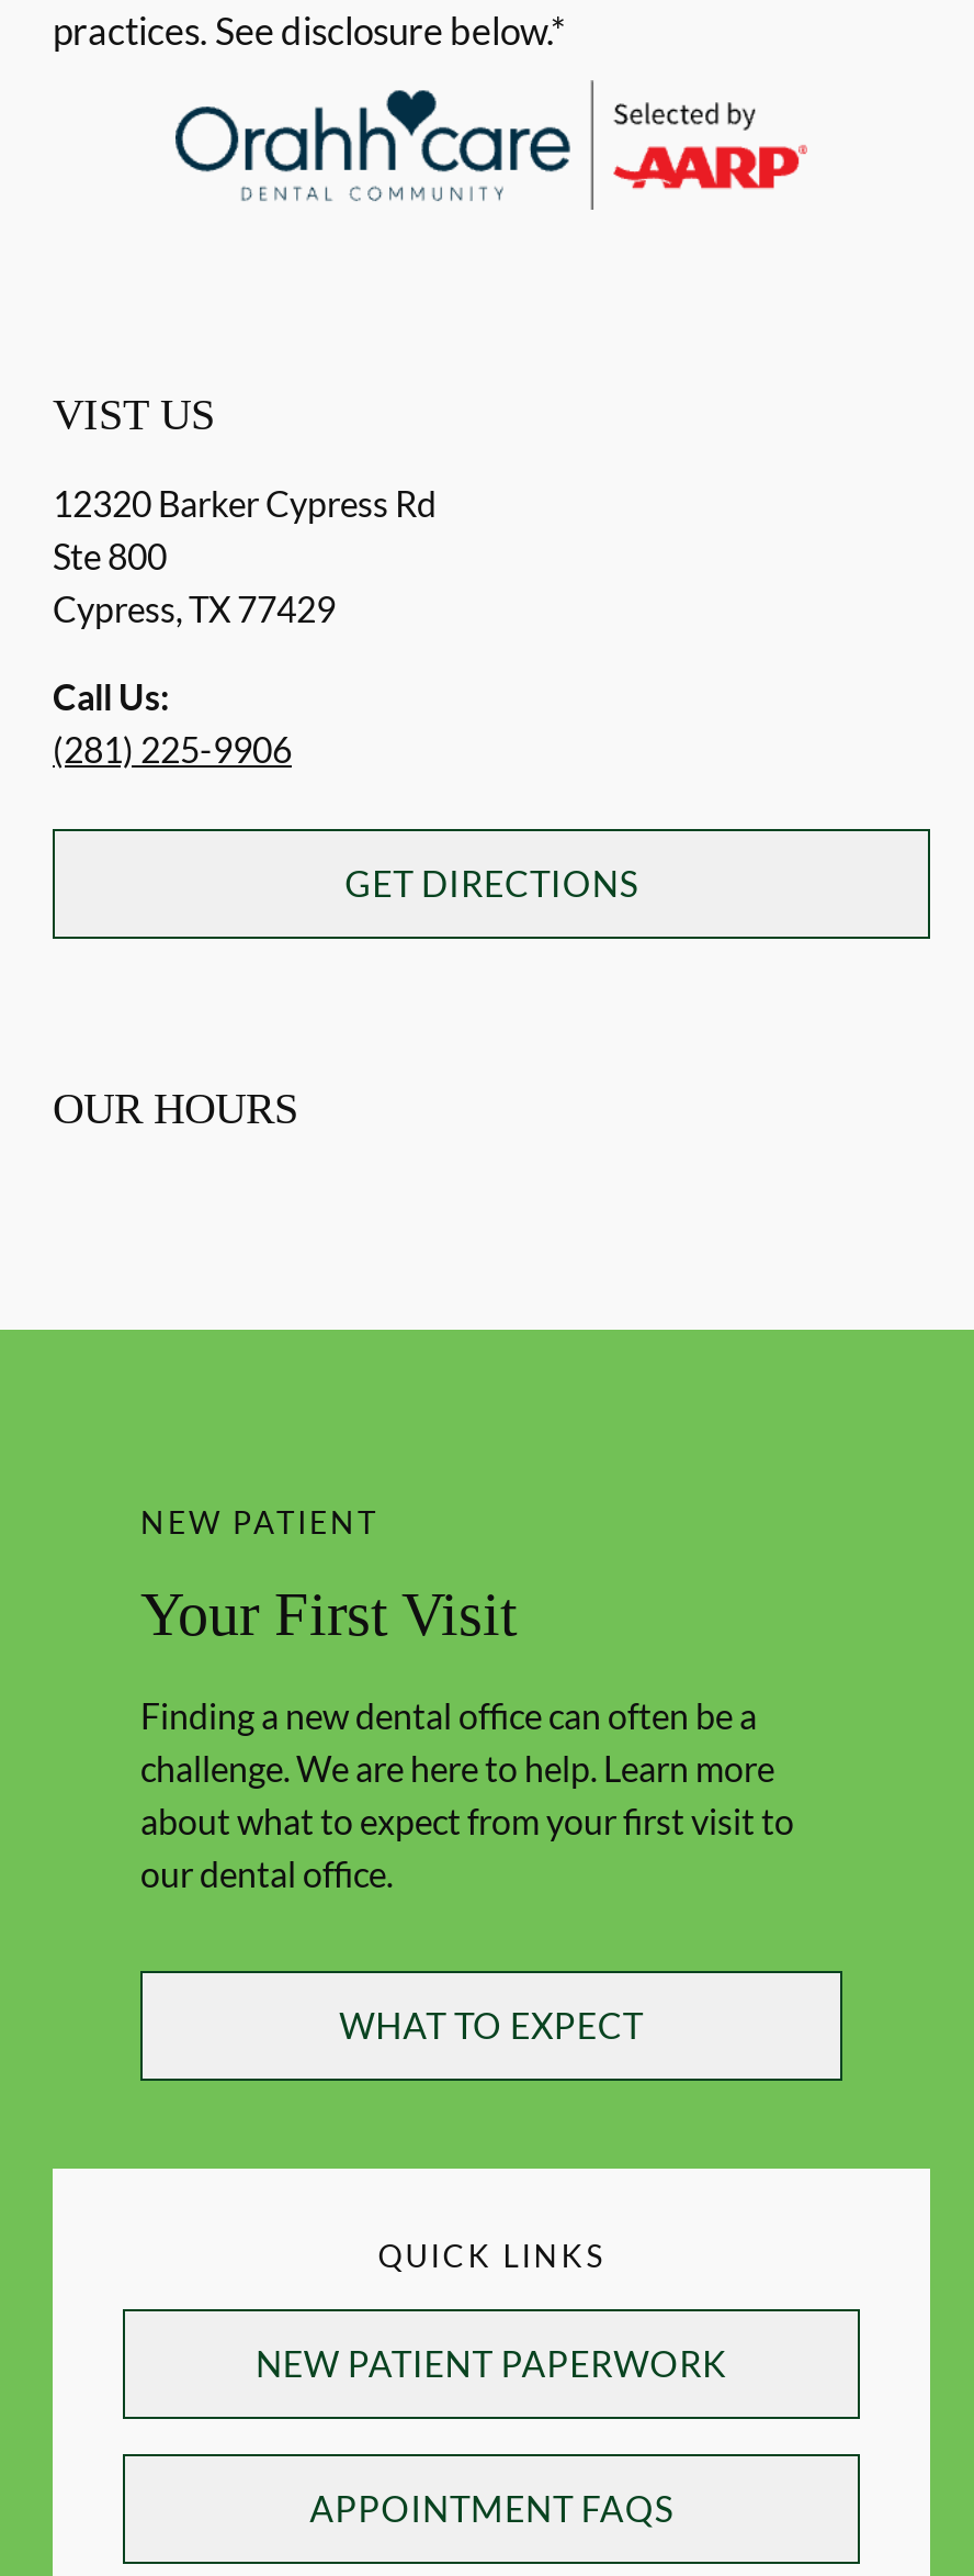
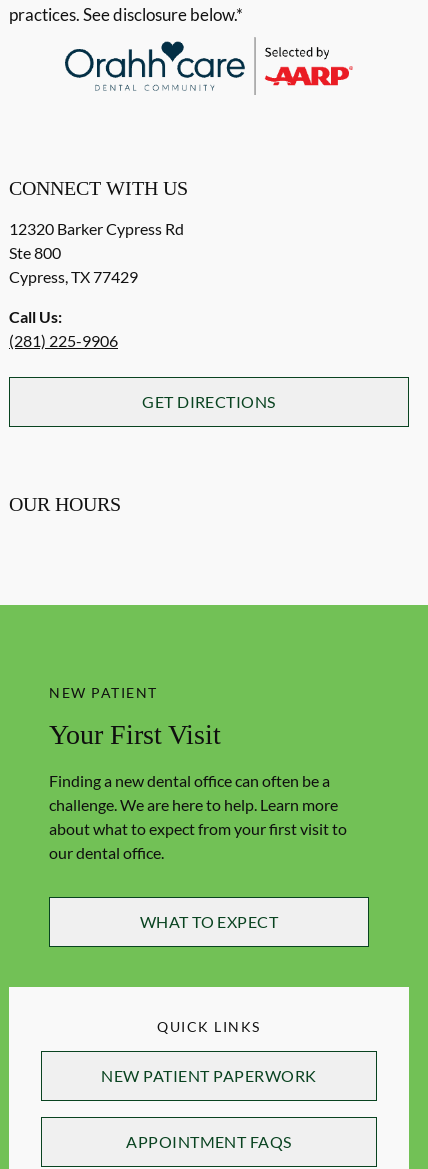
[53,389,215,438] VIST US -> [9,177,188,199] CONNECT WITH US

